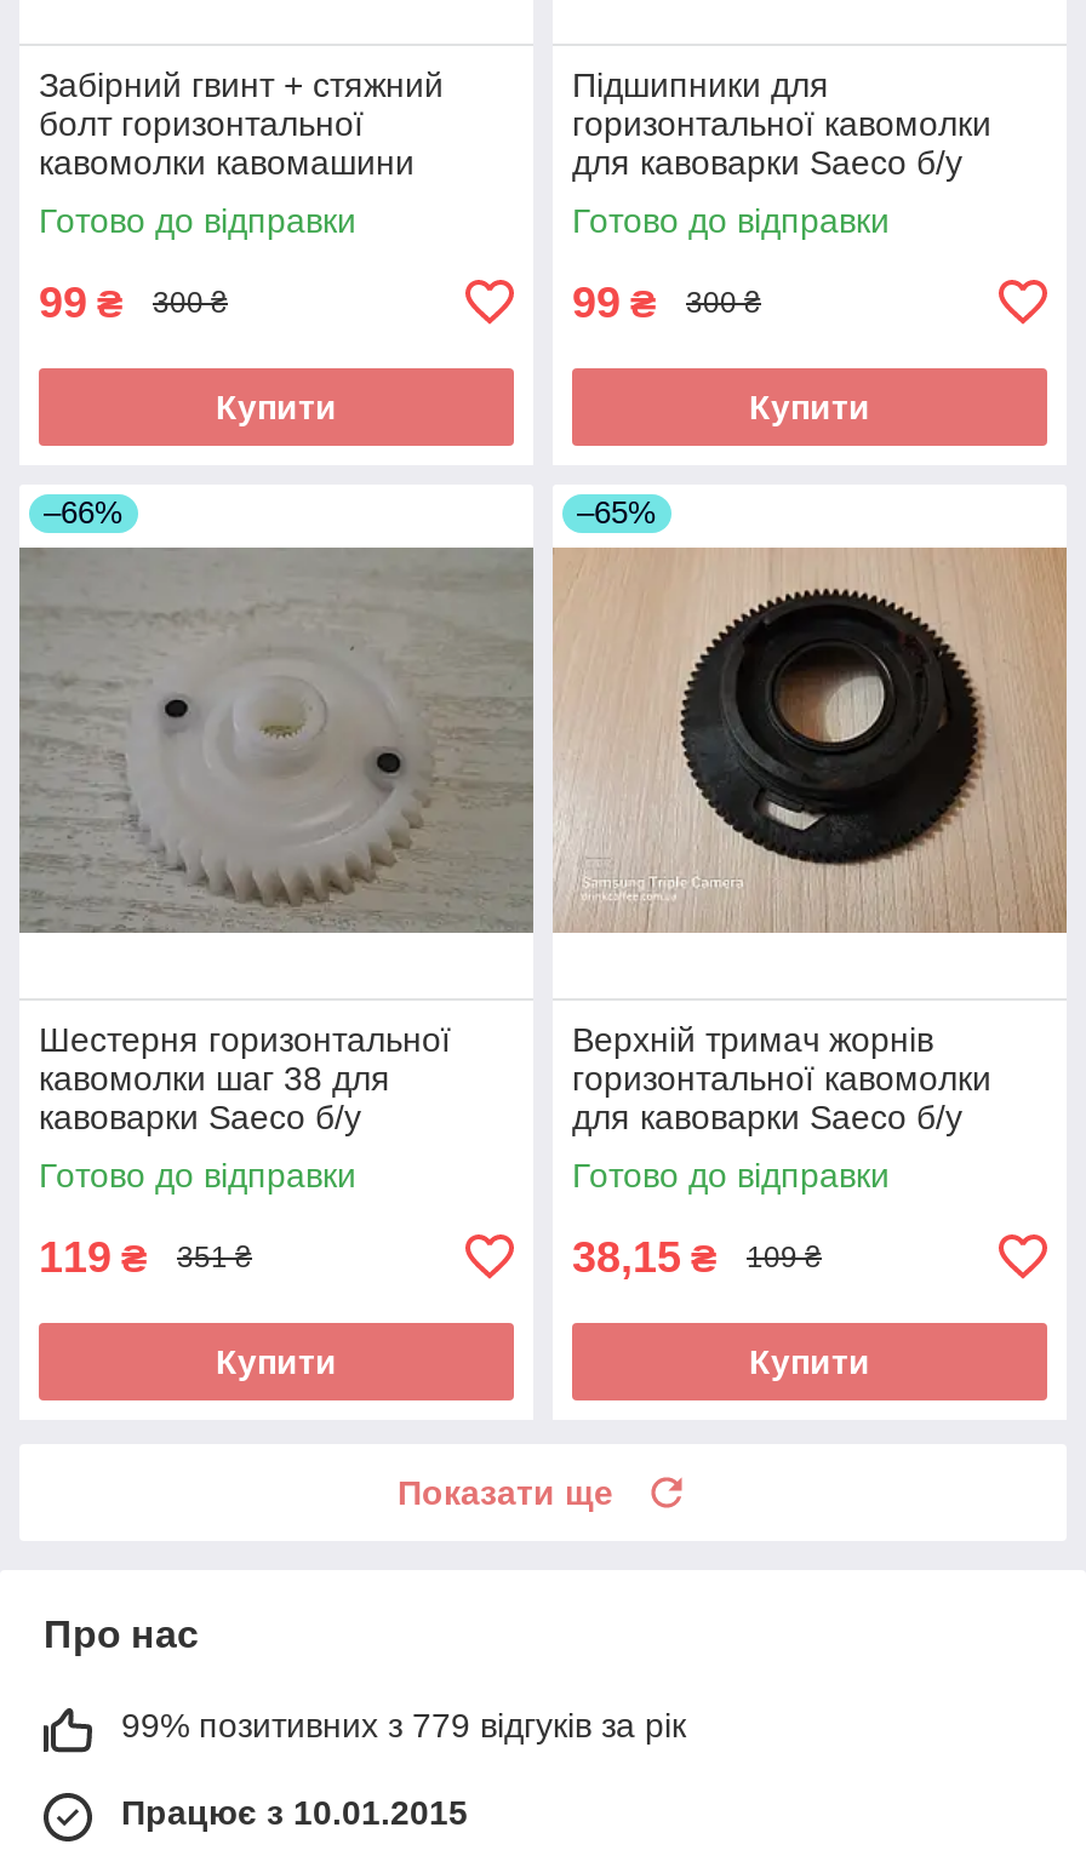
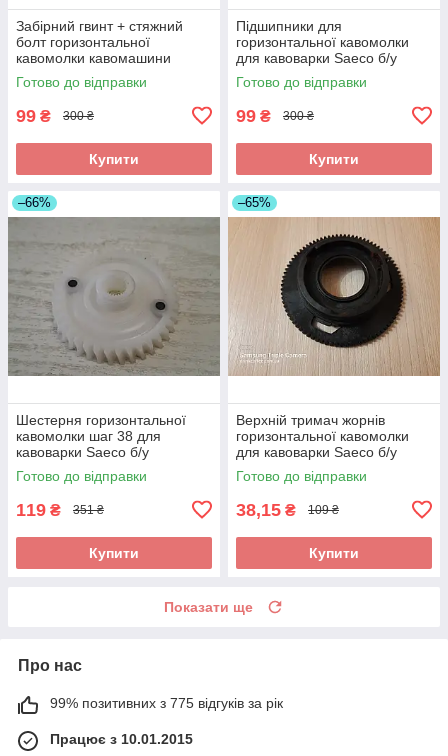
[121,1705,686,1744] 99% позитивних з 779 відгуків за рік -> [50,695,283,711] 99% позитивних з 775 відгуків за рік

